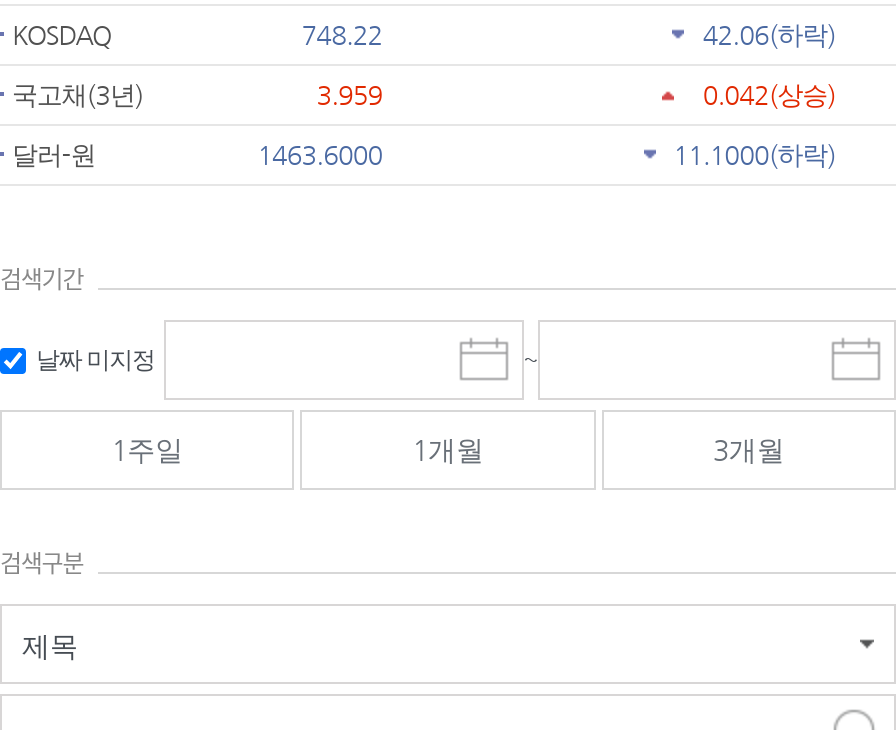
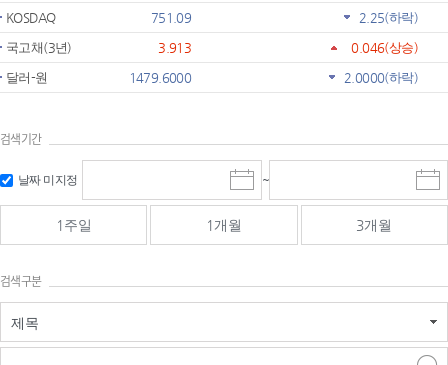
[302,21,382,51] 748.22 -> [151,10,191,25] 751.09
[703,21,836,51] 42.06(하락) -> [359,10,418,25] 2.25(하락)
[316,81,382,111] 3.959 -> [158,40,191,55] 3.913
[703,81,836,111] 0.042(상승) -> [351,40,418,55] 0.046(상승)
[257,141,382,171] 1463.6000 -> [129,70,191,85] 1479.6000
[673,141,836,171] 11.1000(하락) -> [344,70,418,85] 2.0000(하락)

